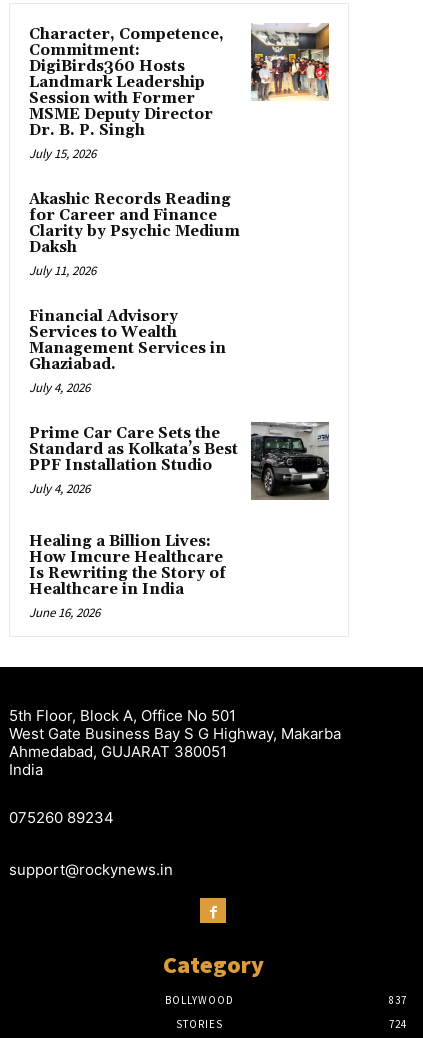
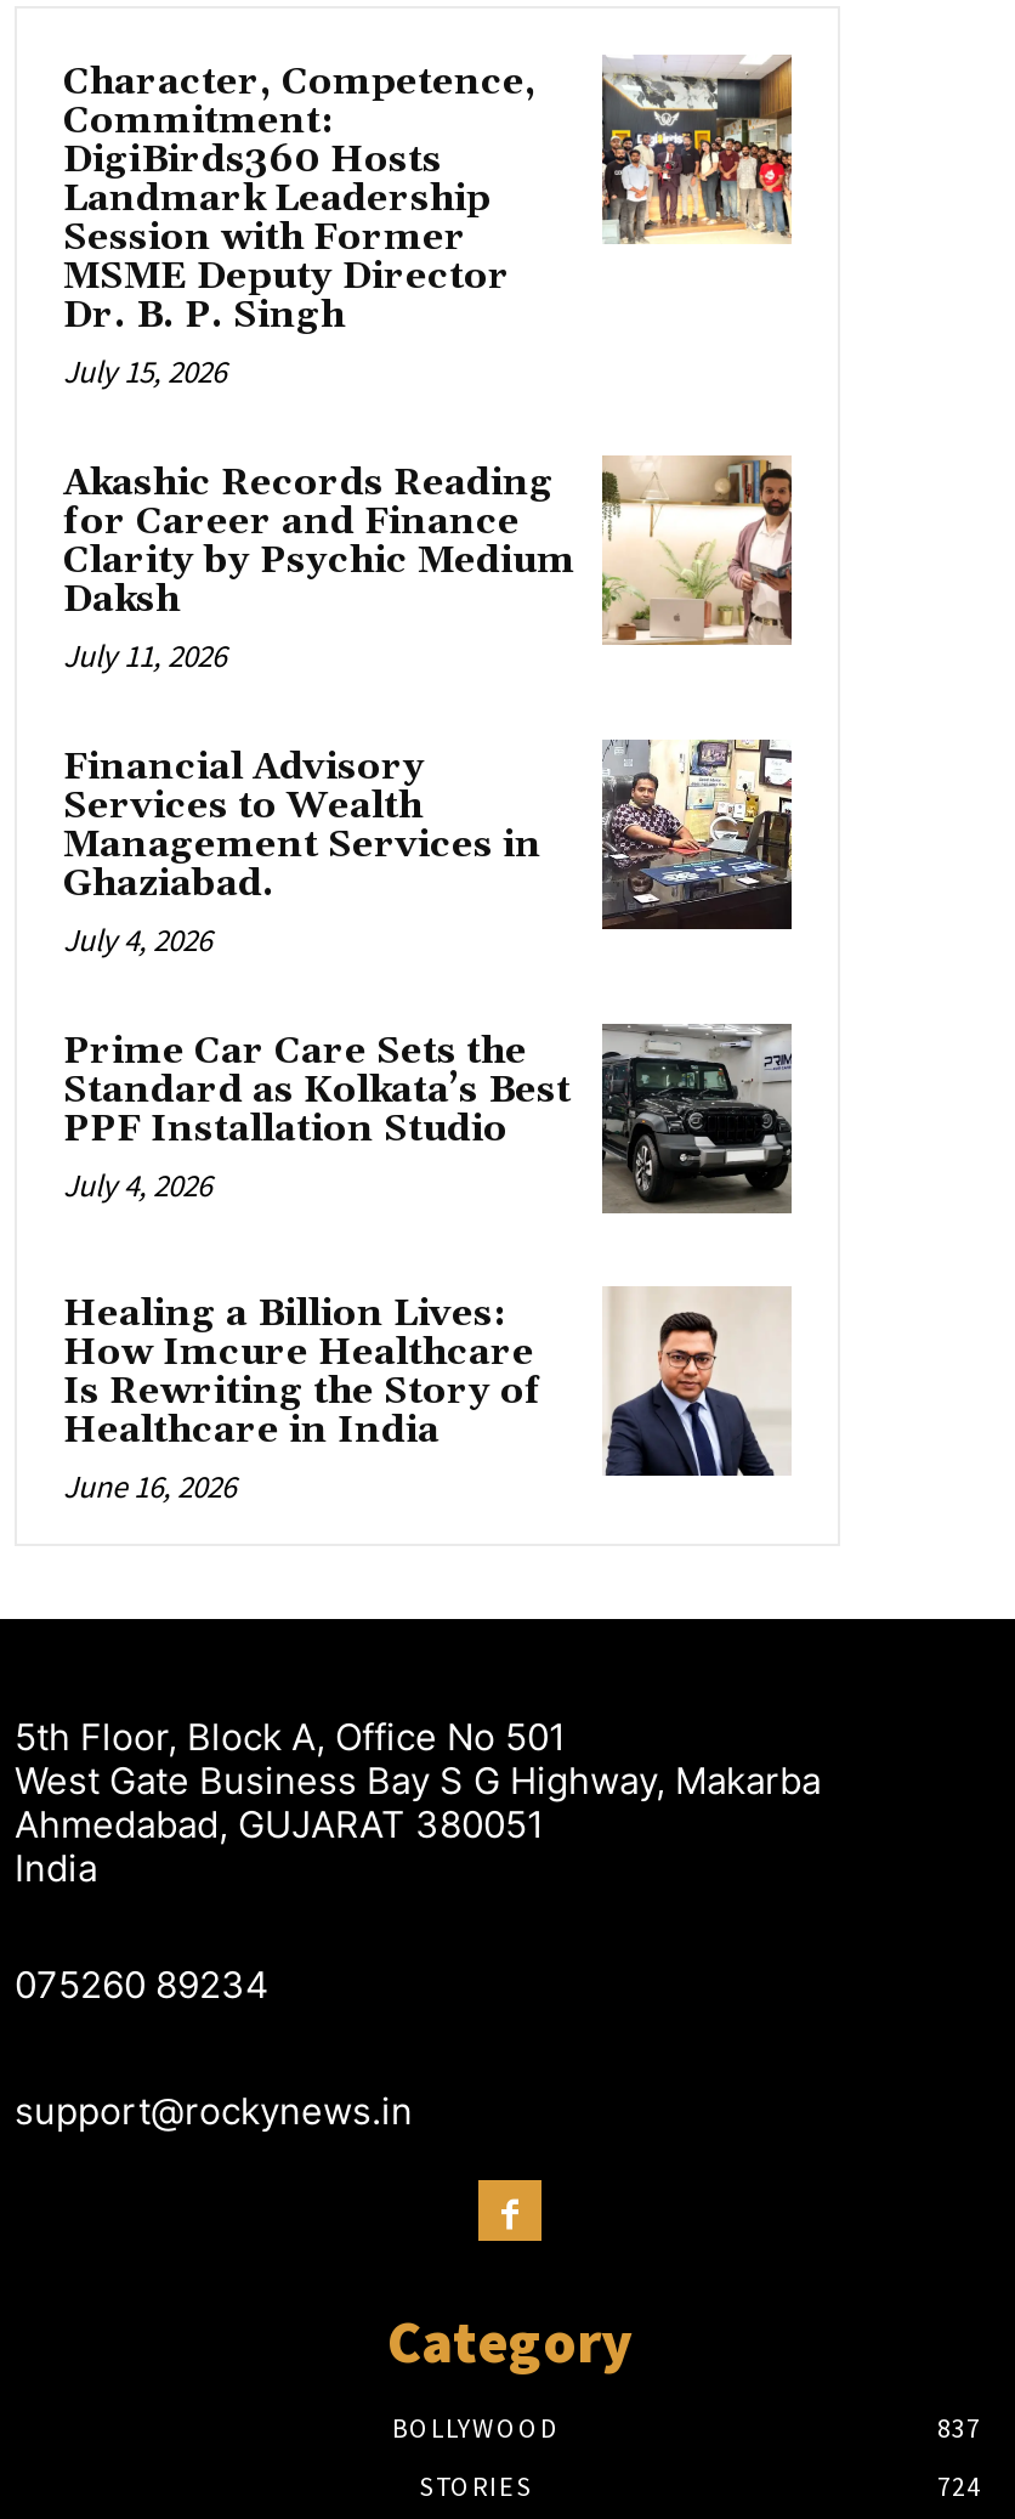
none -> [600,453,794,647] [image]
none -> [600,737,794,932] [image]
none -> [602,1286,792,1478] [image]

